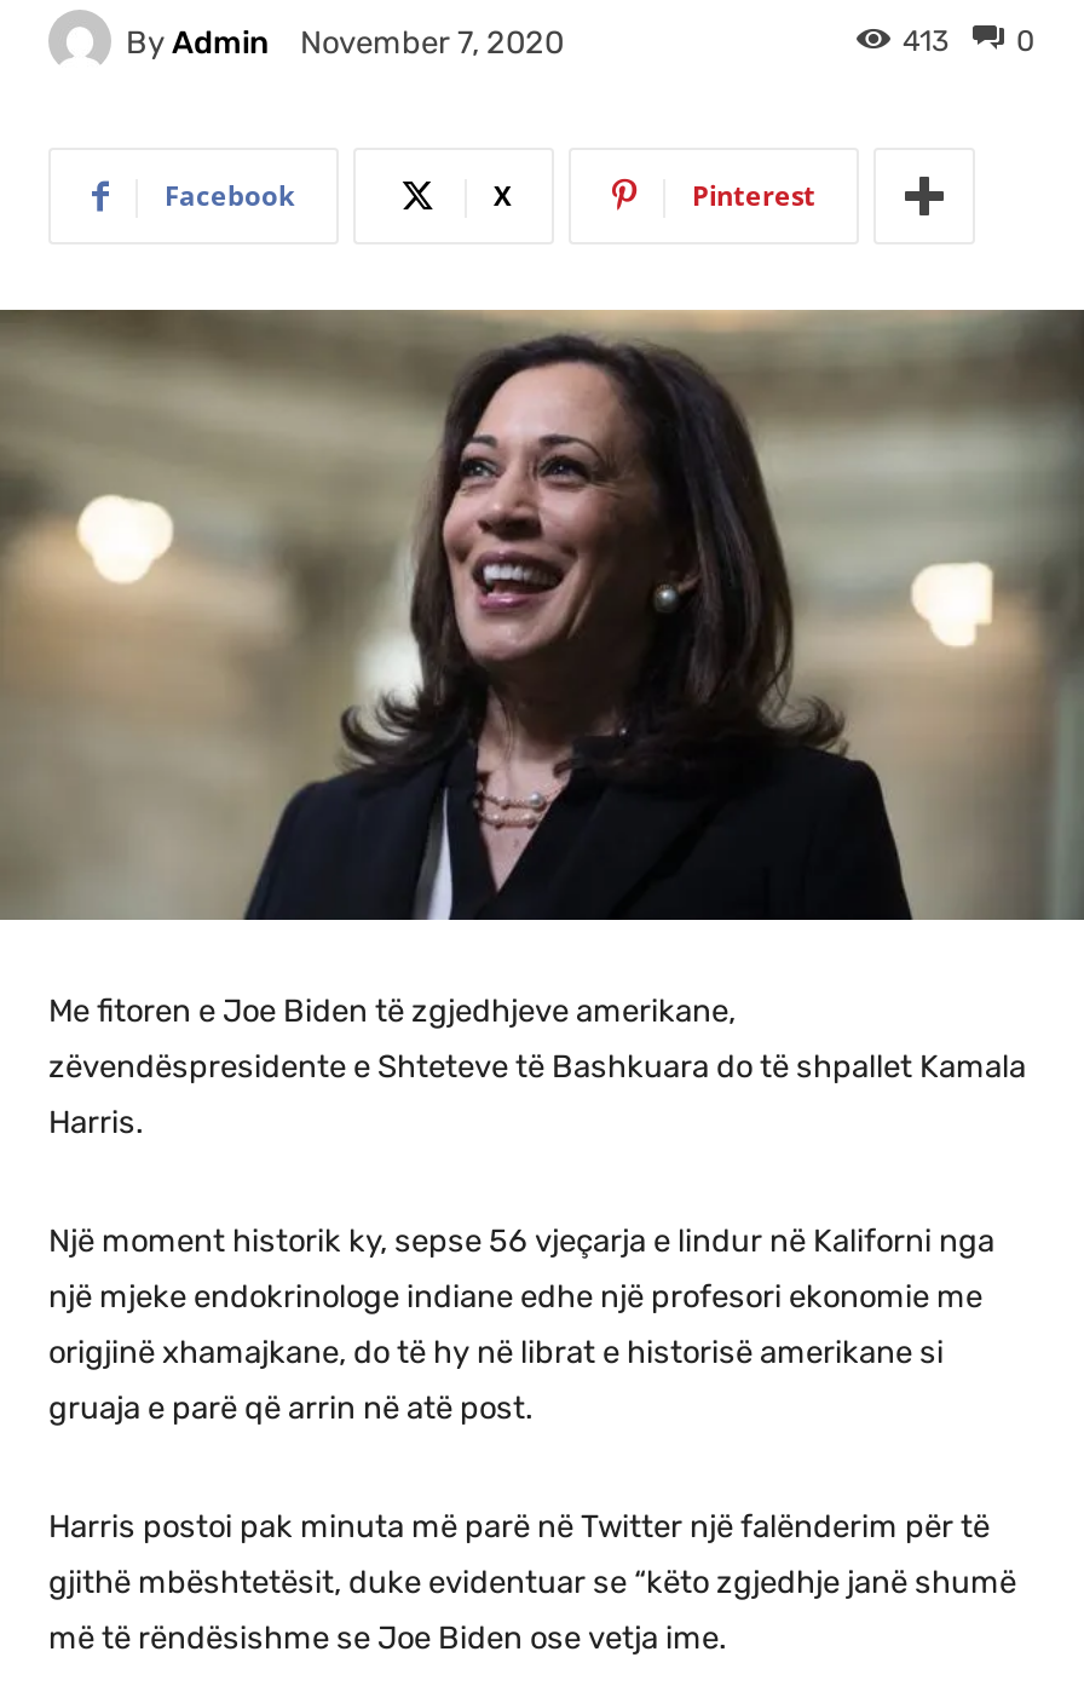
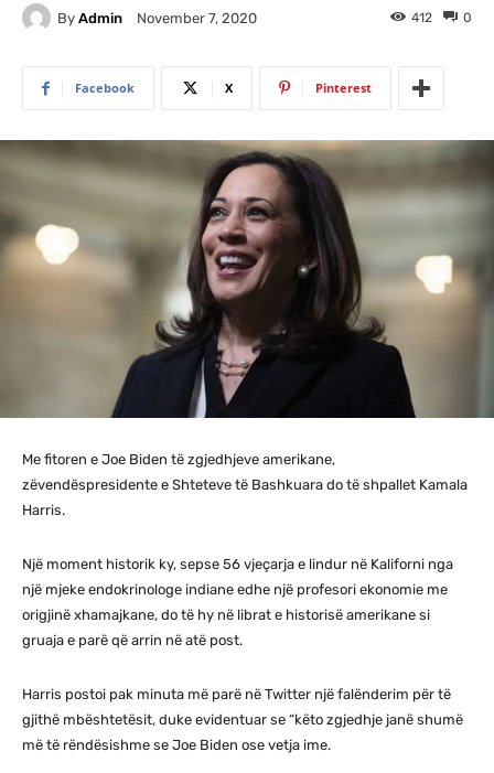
[903,24,948,58] 413 -> [411,10,432,25] 412

